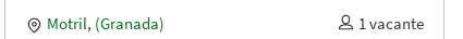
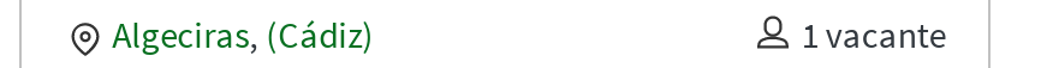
[46,13,164,34] Motril, (Granada) -> [112,12,374,58] Algeciras, (Cádiz)

